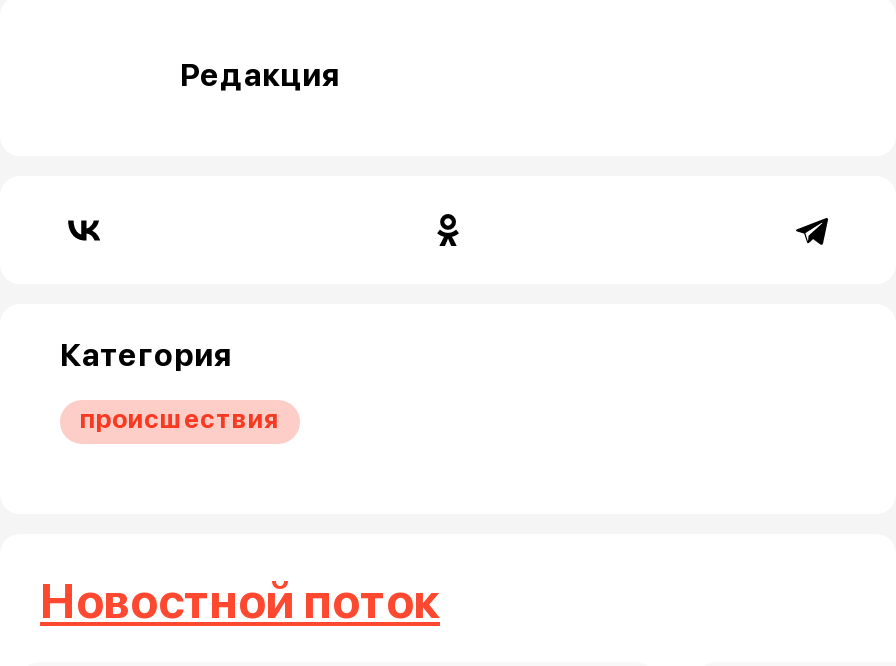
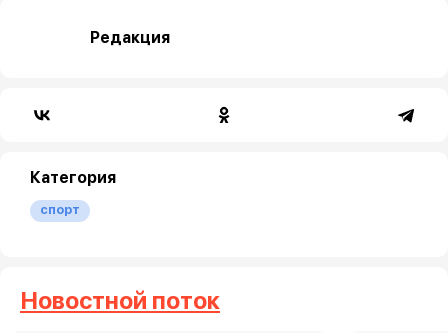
[80,404,280,434] происшествия -> [40,202,80,217] спорт

